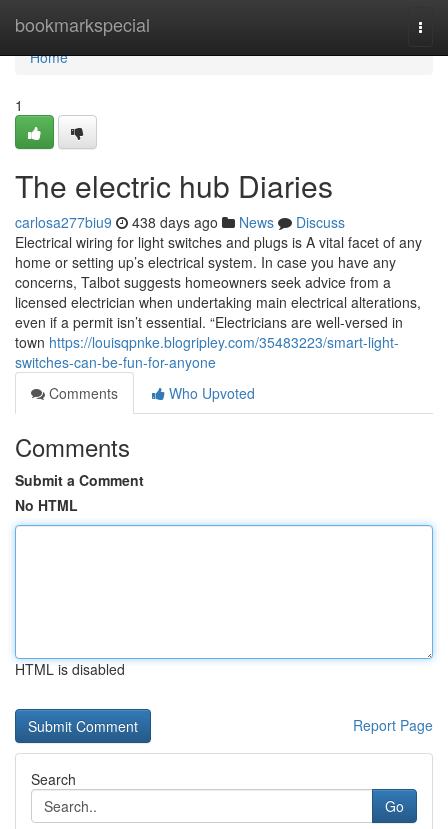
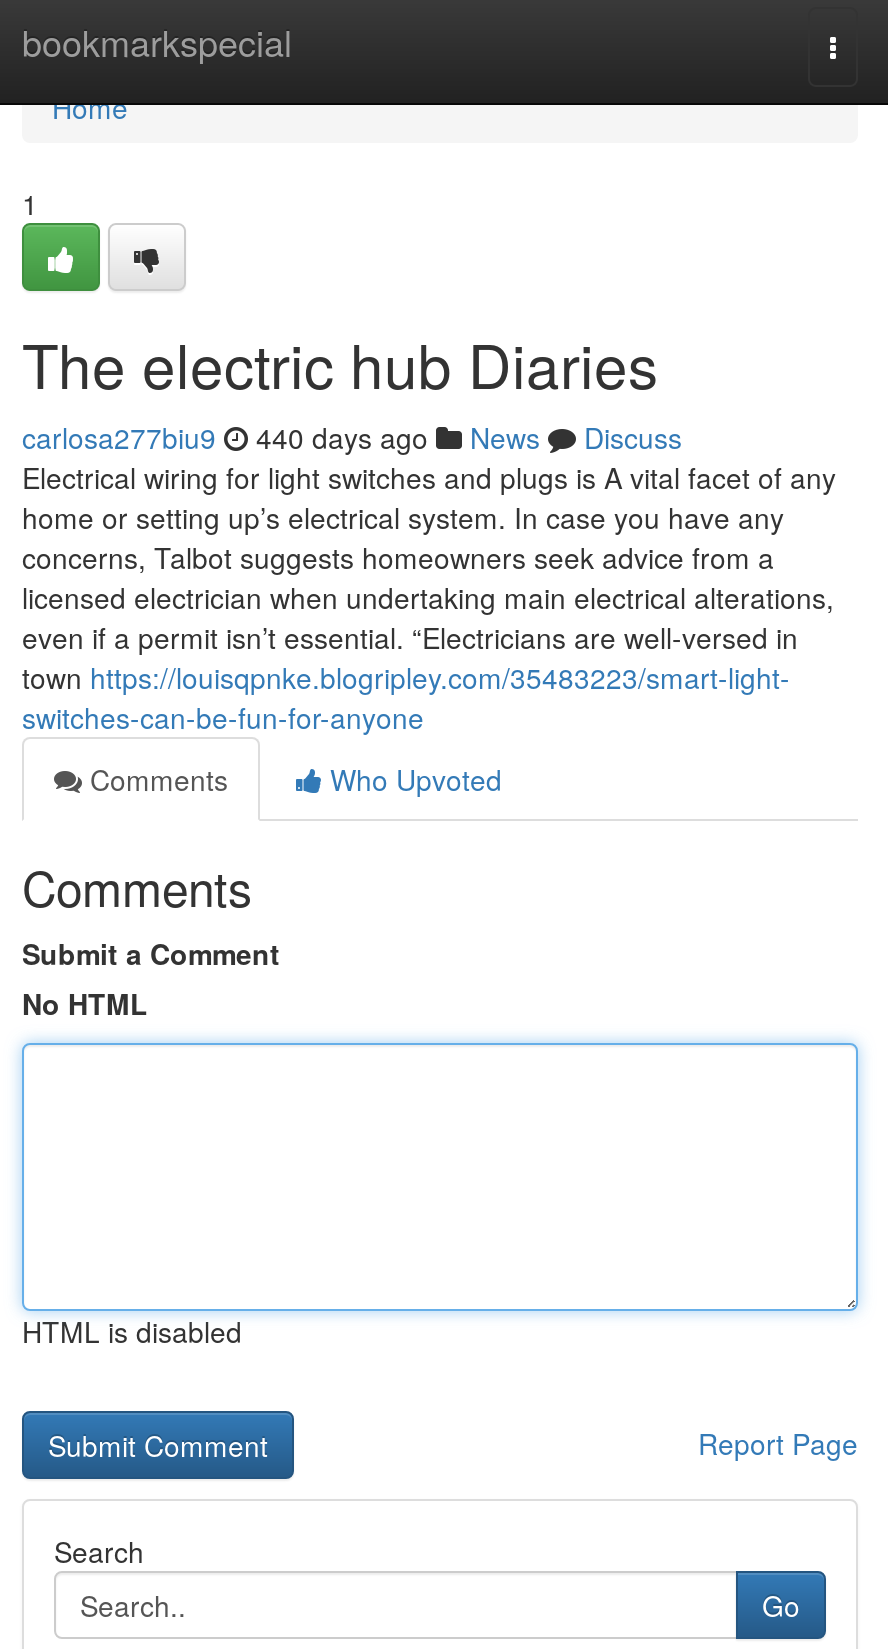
[15,212,345,232] carlosa277biu9 438 days ago News Discuss -> [22,417,682,457] carlosa277biu9 440 days ago News Discuss

